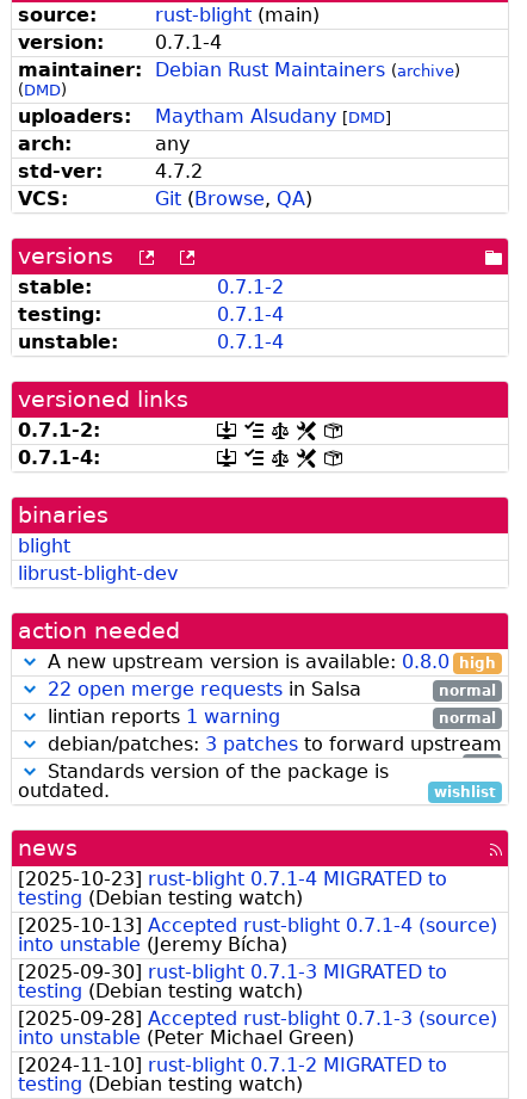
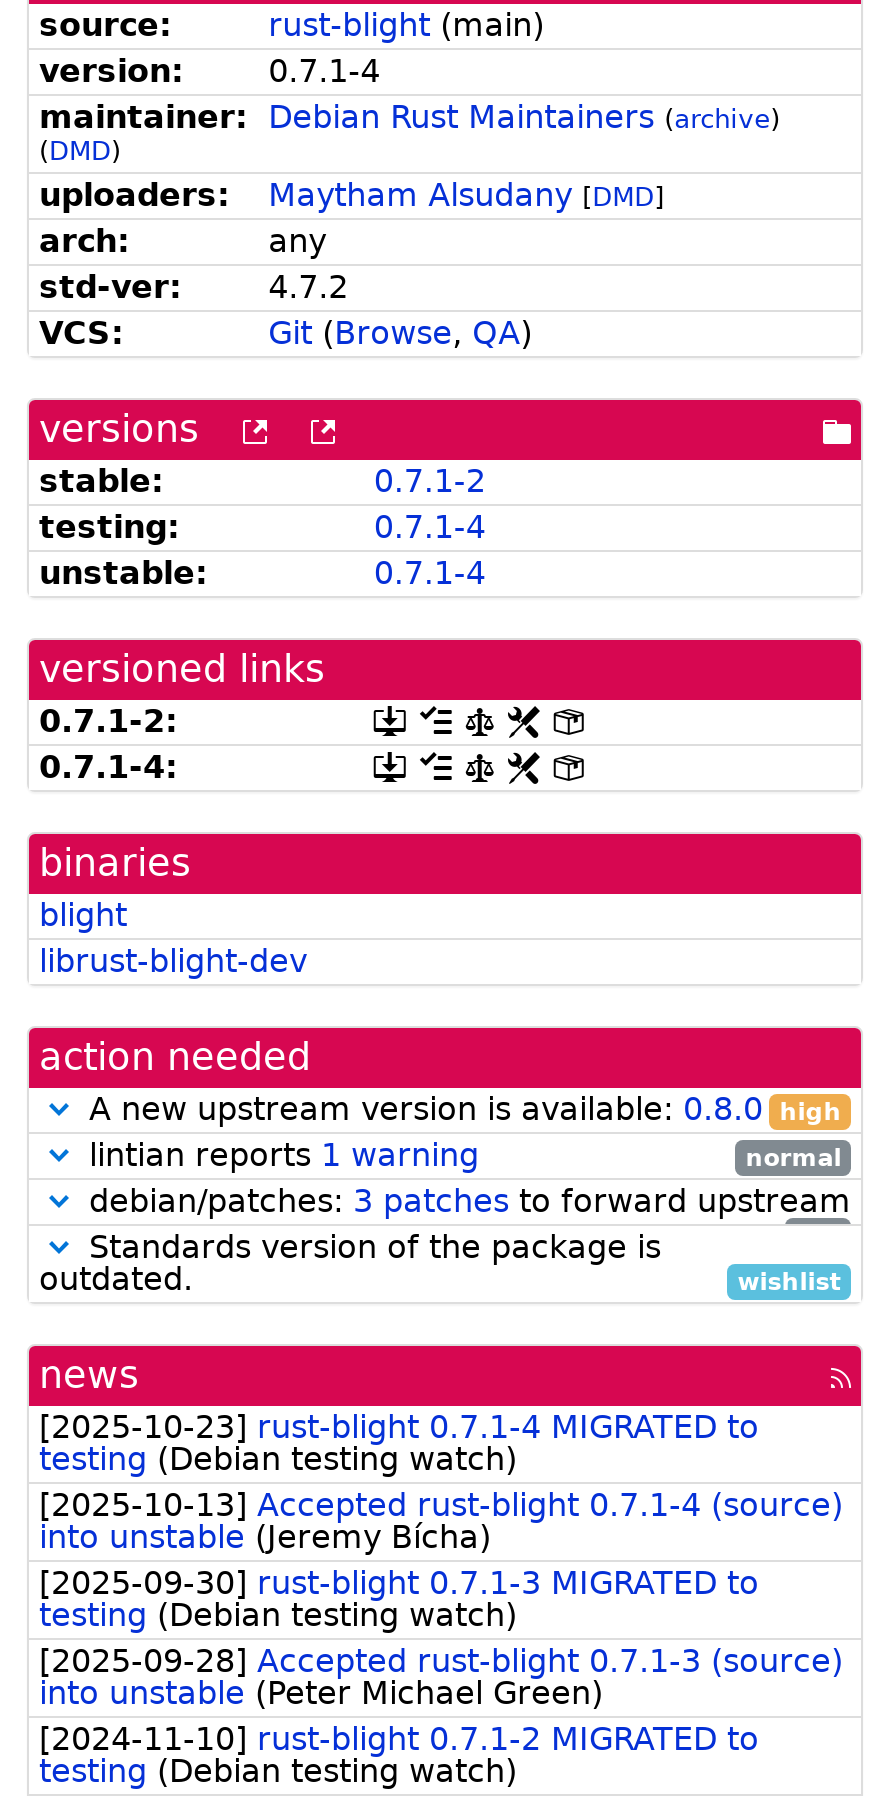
[48,678,496,700] 22 open merge requests in Salsa | normal -> none

